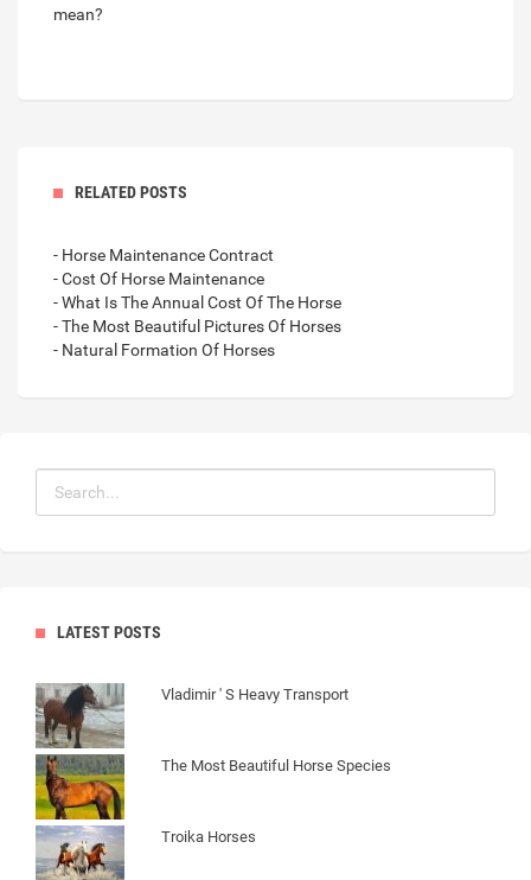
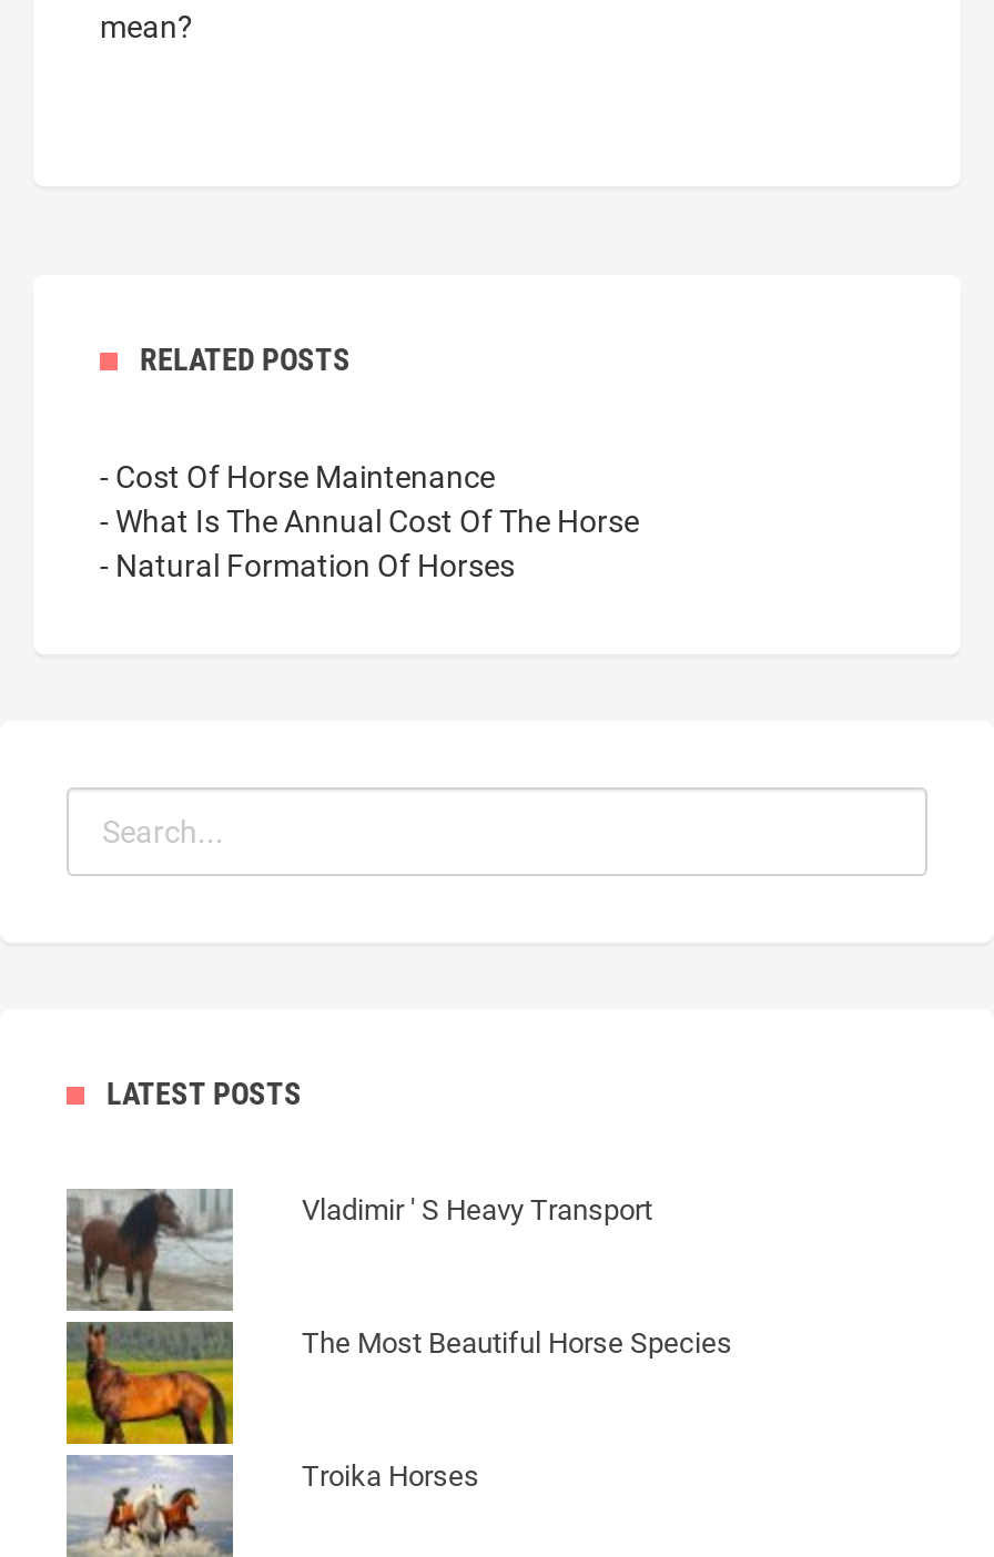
[53,246,274,265] - Horse Maintenance Contract -> none
[53,317,341,336] - The Most Beautiful Pictures Of Horses -> none

